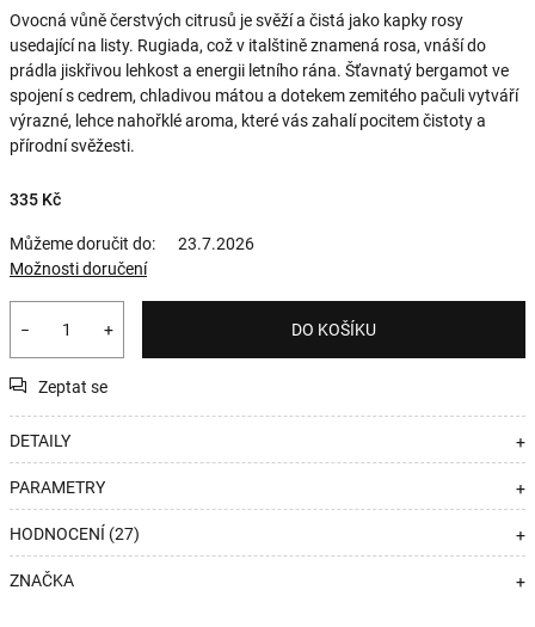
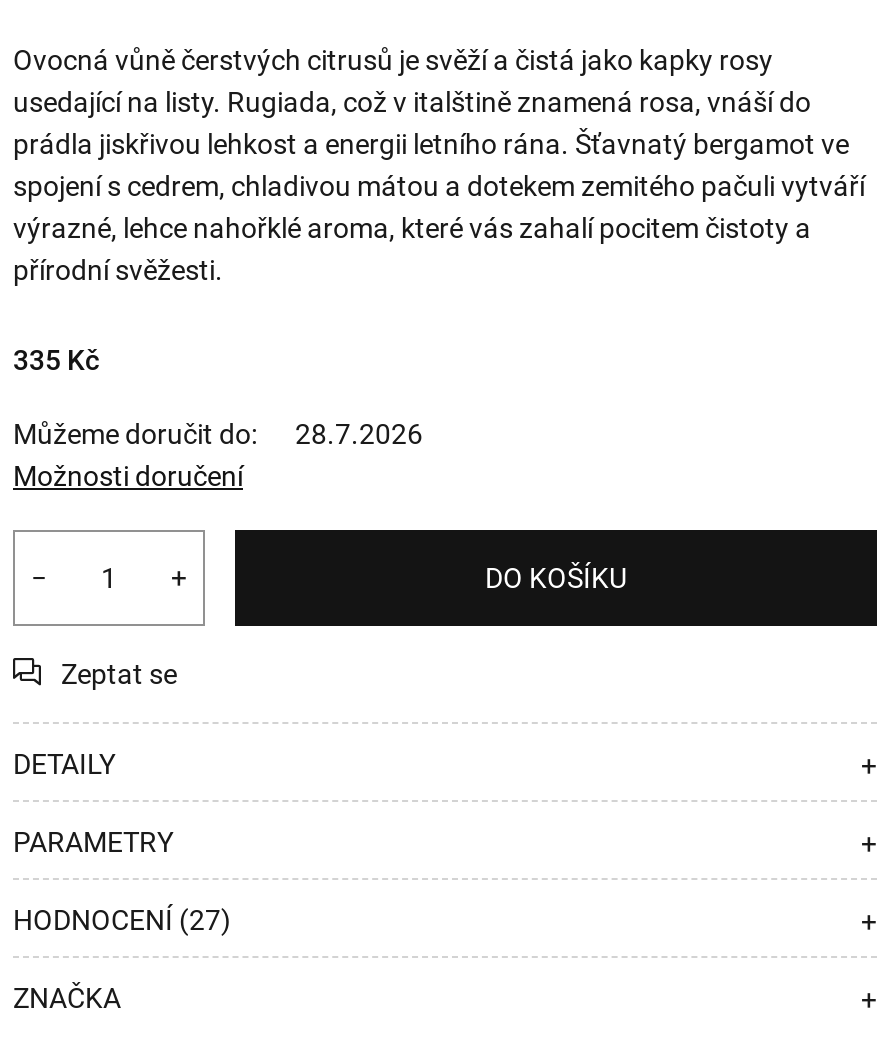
[10,234,254,253] Můžeme doručit do: 23.7.2026 -> [13,418,423,450] Můžeme doručit do: 28.7.2026

